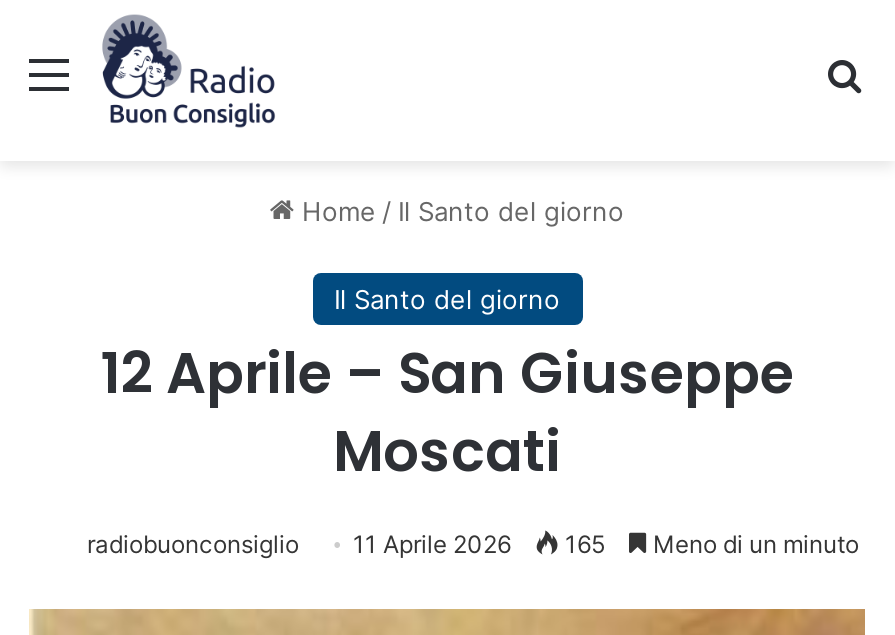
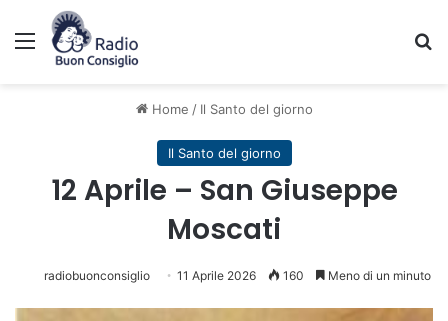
[87,529,859,559] radiobuonconsiglio 11 Aprile 2026 165 Meno di un minuto -> [43,268,430,283] radiobuonconsiglio 11 Aprile 2026 160 Meno di un minuto

